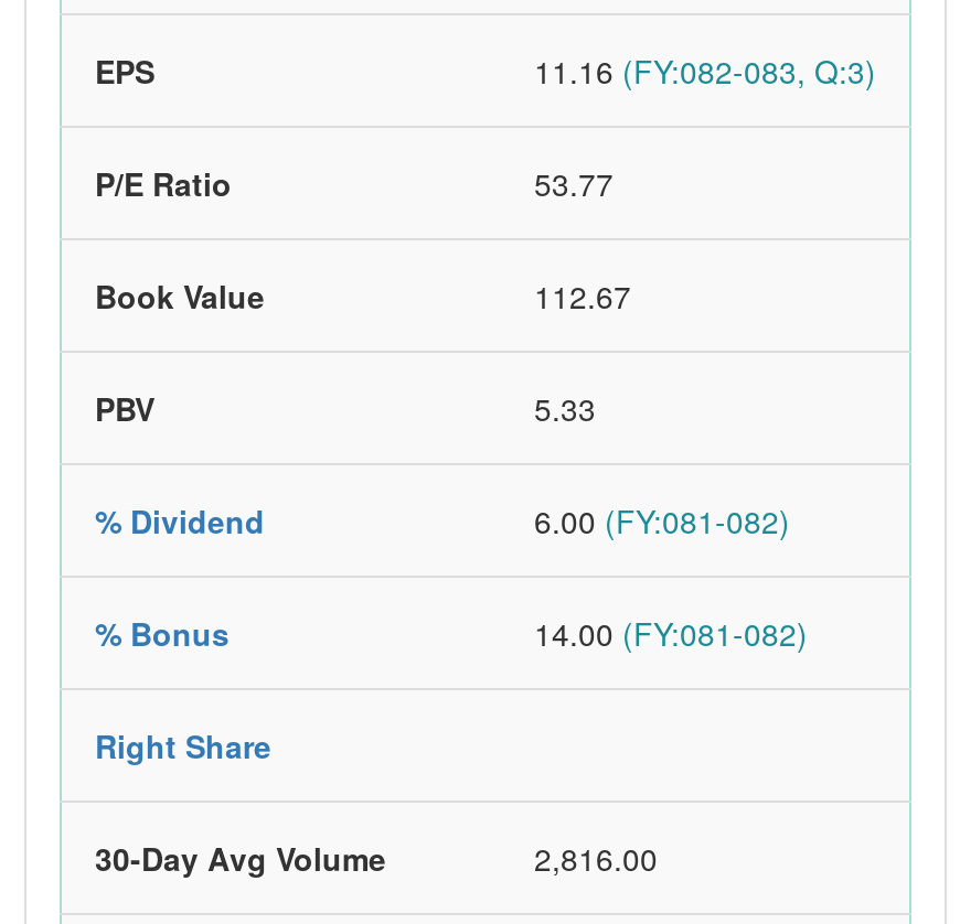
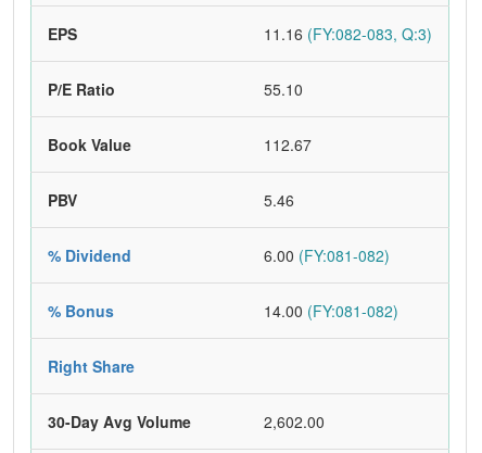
[534,161,614,206] 53.77 -> [264,78,303,100] 55.10
[534,386,596,430] 5.33 -> [264,189,294,211] 5.46
[534,836,658,880] 2,816.00 -> [264,411,325,433] 2,602.00

